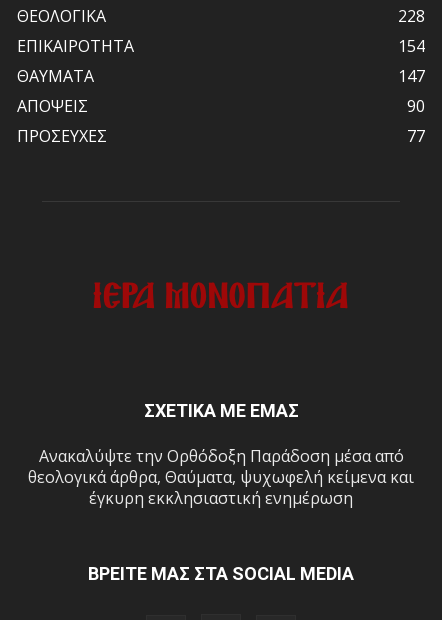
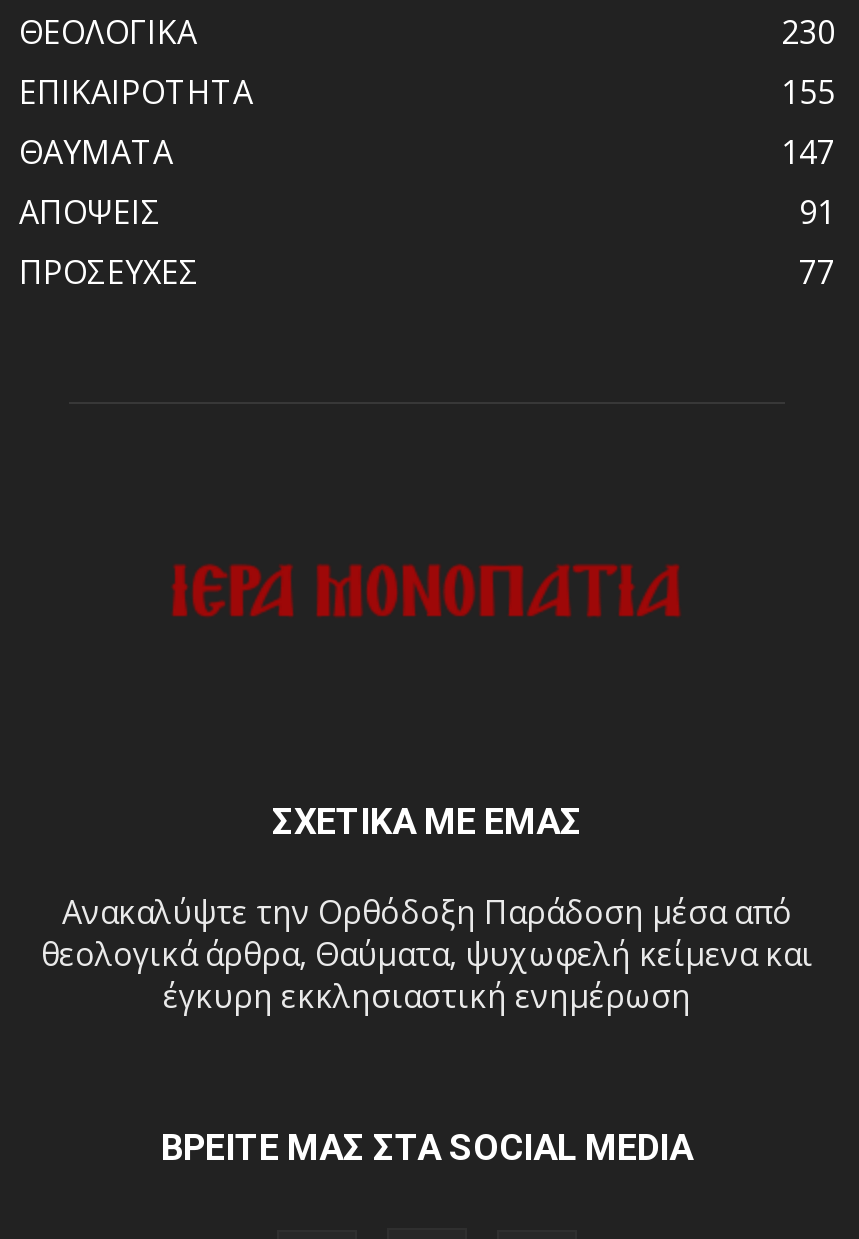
[398,5,425,27] 228 -> [781,10,835,54] 230
[398,35,425,57] 154 -> [781,70,835,114] 155
[407,95,425,117] 90 -> [799,190,835,234] 91

